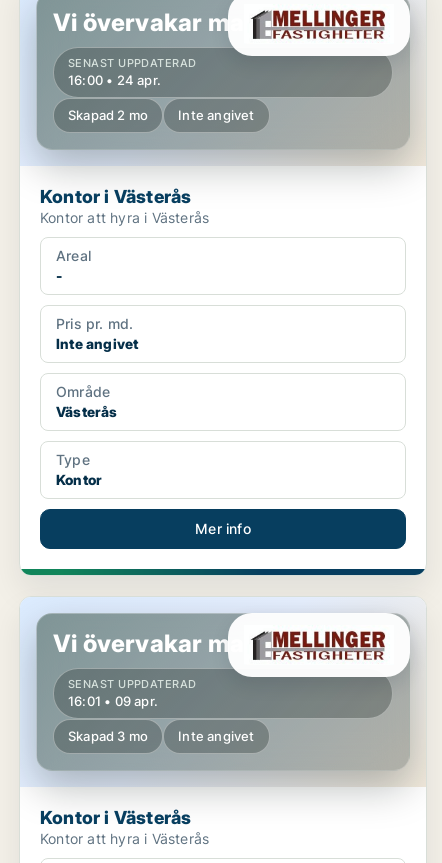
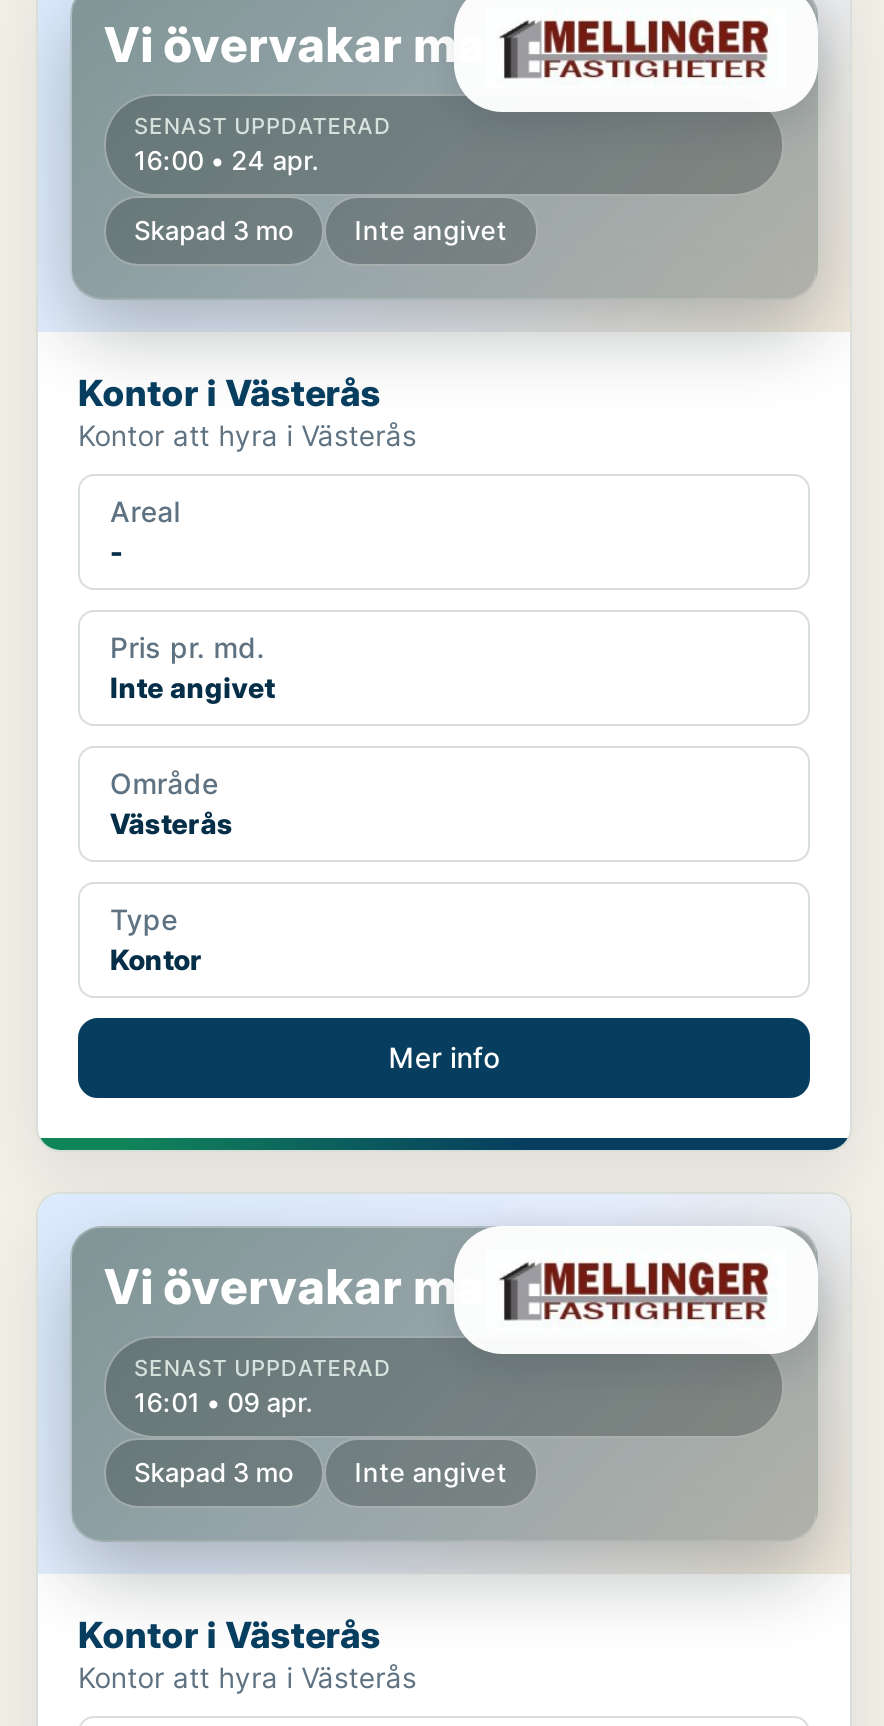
[68,107,255,123] Skapad 2 mo Inte angivet -> [134,214,507,246] Skapad 3 mo Inte angivet

